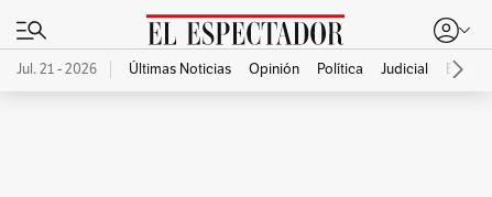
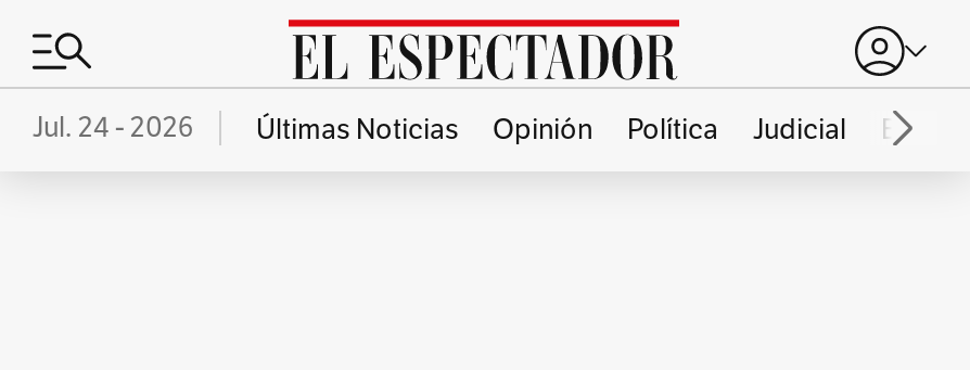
[17,61,97,78] Jul. 21 - 2026 -> [33,109,193,145] Jul. 24 - 2026

